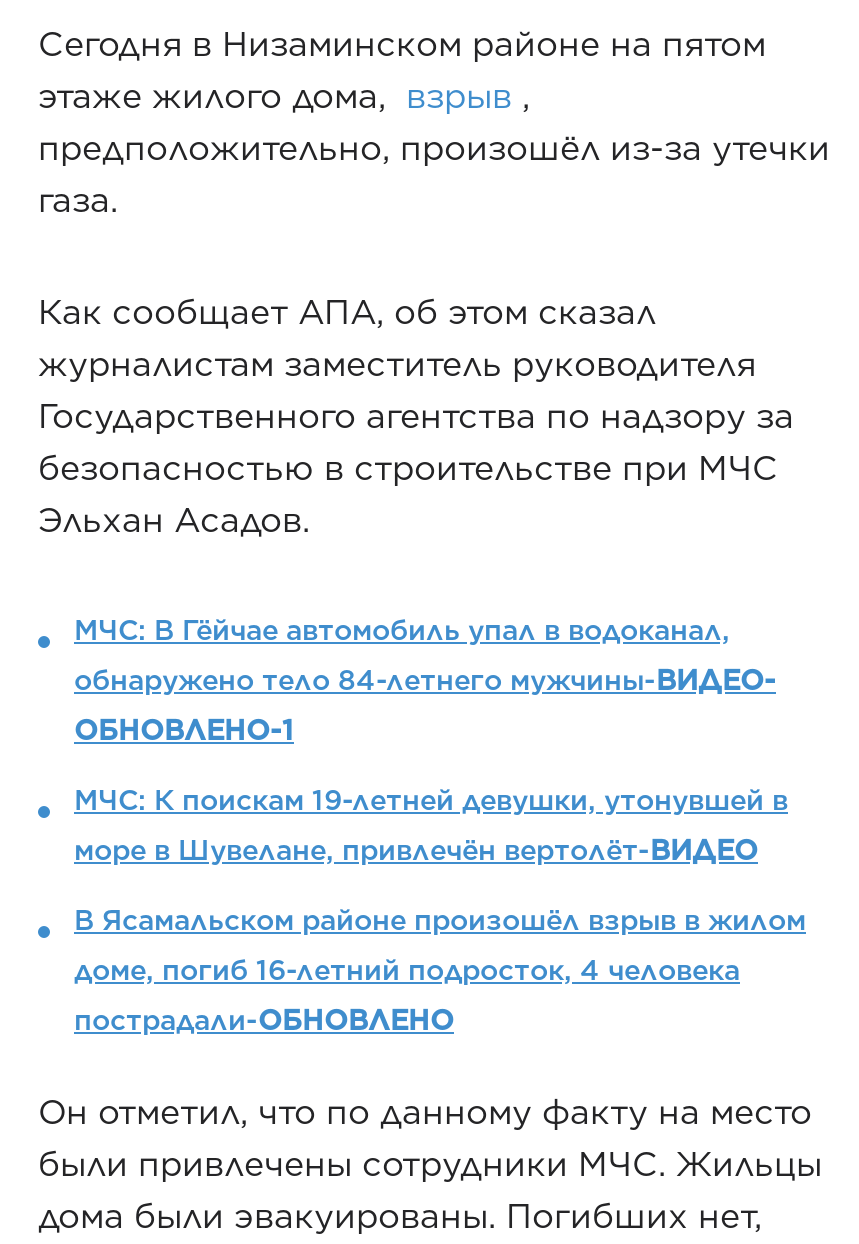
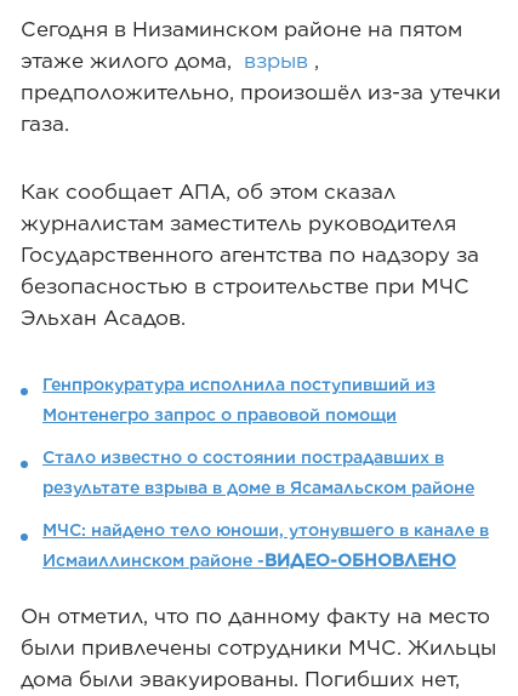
[74,614,806,1036] МЧС: В Гёйчае автомобиль упал в водоканал, | обнаружено тело 84-летнего мужчины-ВИДЕО- | ОБНОВЛЕНО-1 | МЧС: К поискам 19-летней девушки, утонувшей в | море в Шувелане, привлечён вертолёт-ВИДЕО | В Ясамальском районе произошёл взрыв в жилом | доме, погиб 16-летний подросток, 4 человека | пострадали-ОБНОВЛЕНО -> [42,375,489,570] Генпрокуратура исполнила поступивший из | Монтенегро запрос о правовой помощи | Стало известно о состоянии пострадавших в | результате взрыва в доме в Ясамальском районе | МЧС: найдено тело юноши, утонувшего в канале в | Исмаиллинском районе -ВИДЕО-ОБНОВЛЕНО

